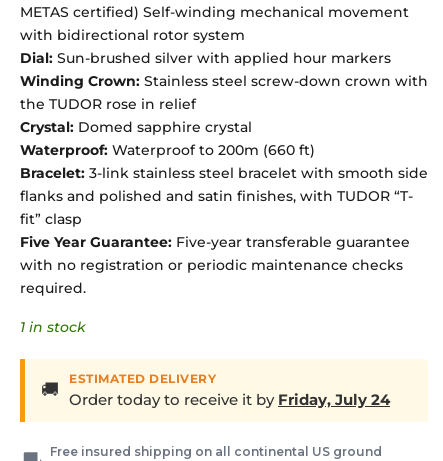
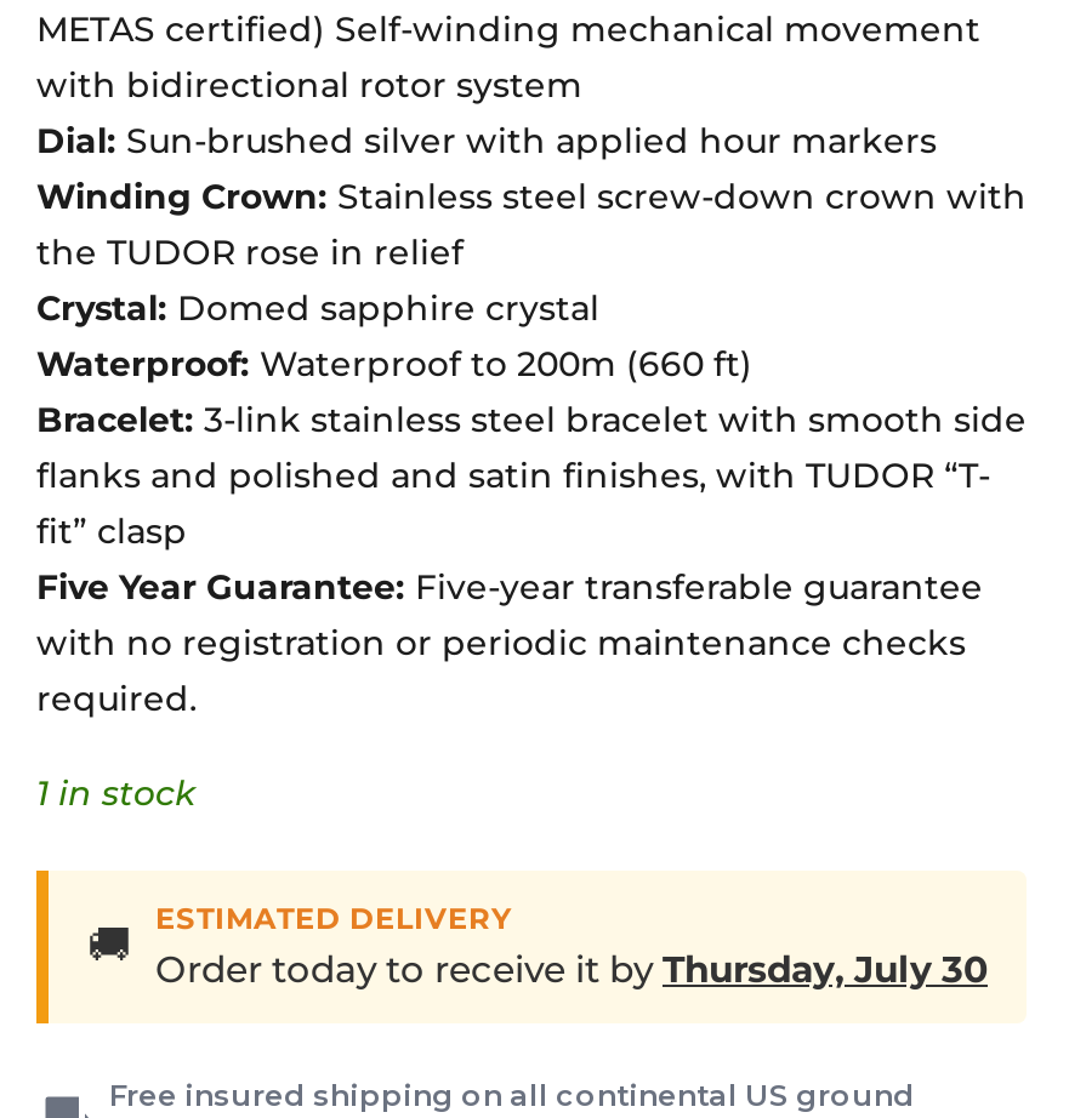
[69,390,390,409] Order today to receive it by Friday, July 24 -> [155,946,988,992] Order today to receive it by Thursday, July 30

